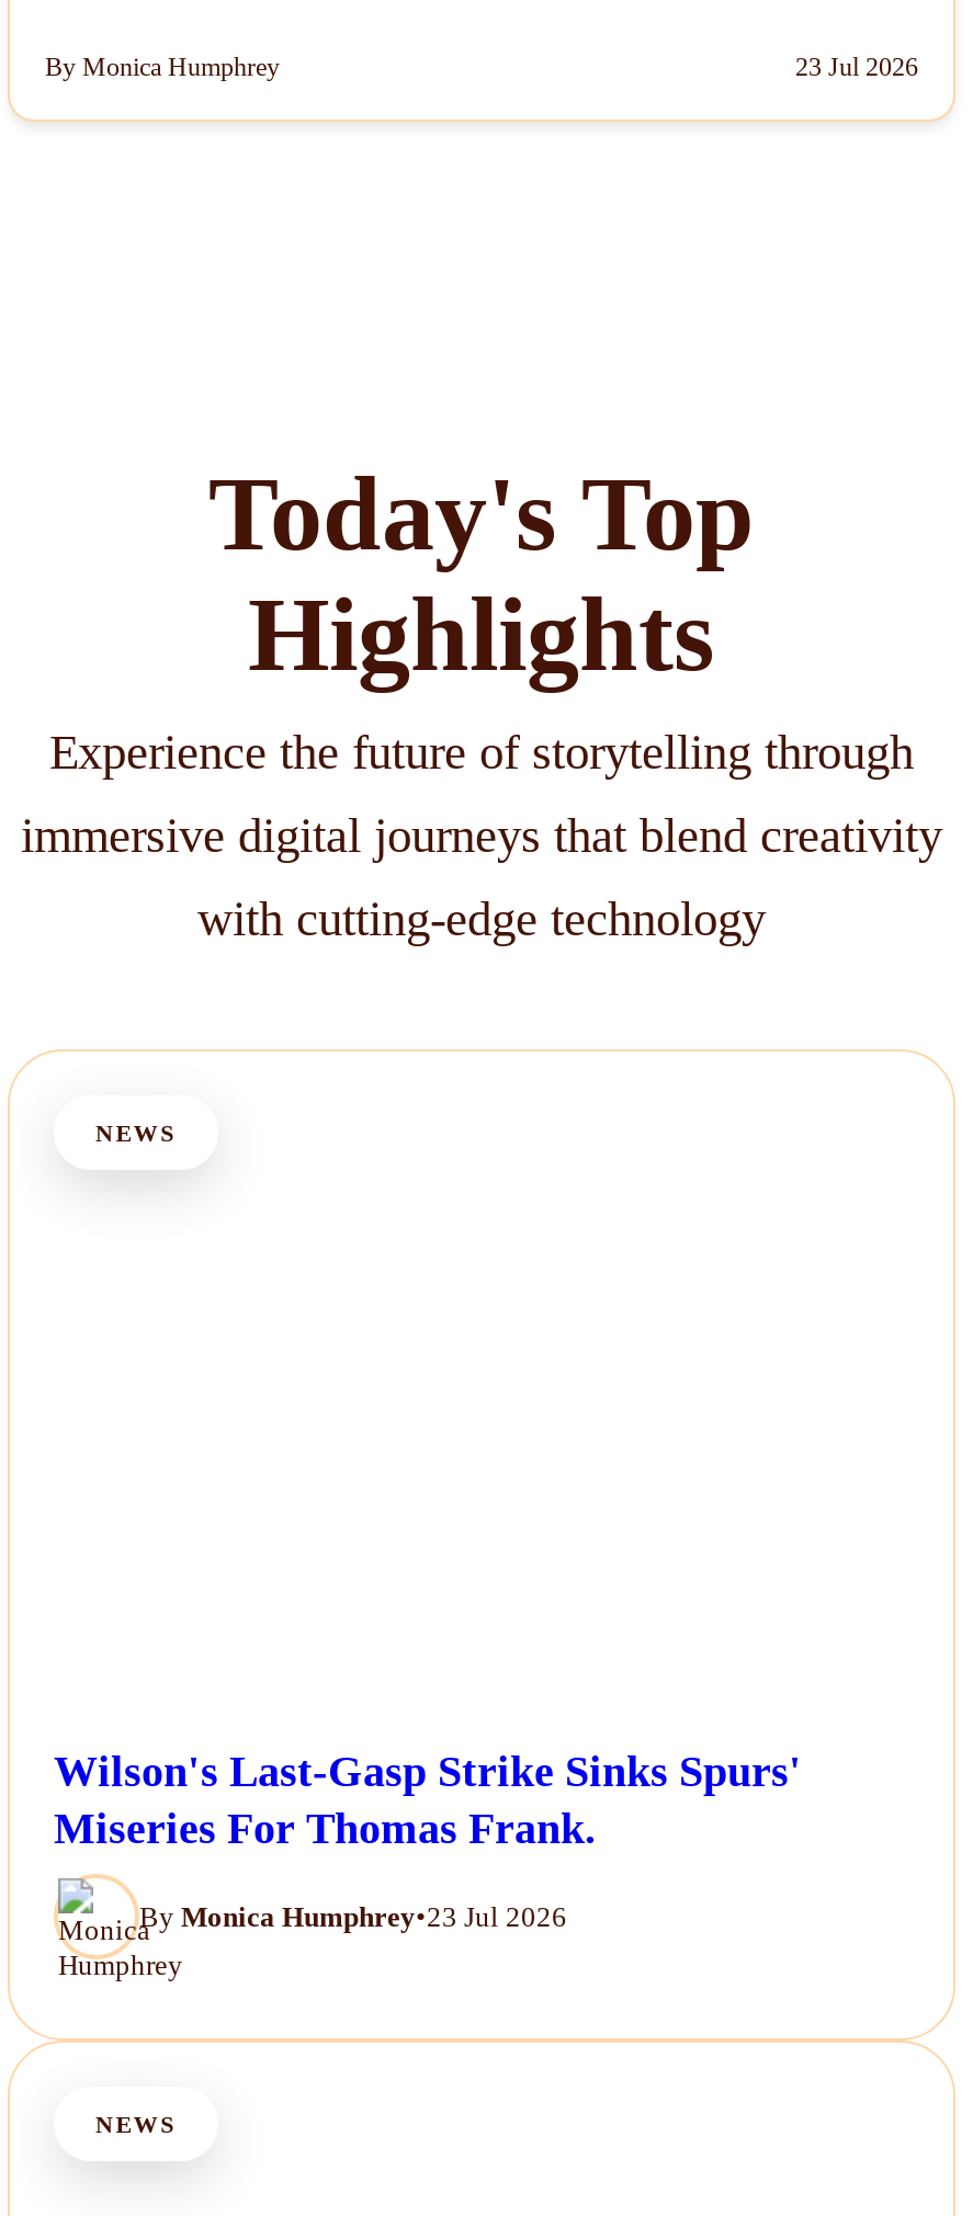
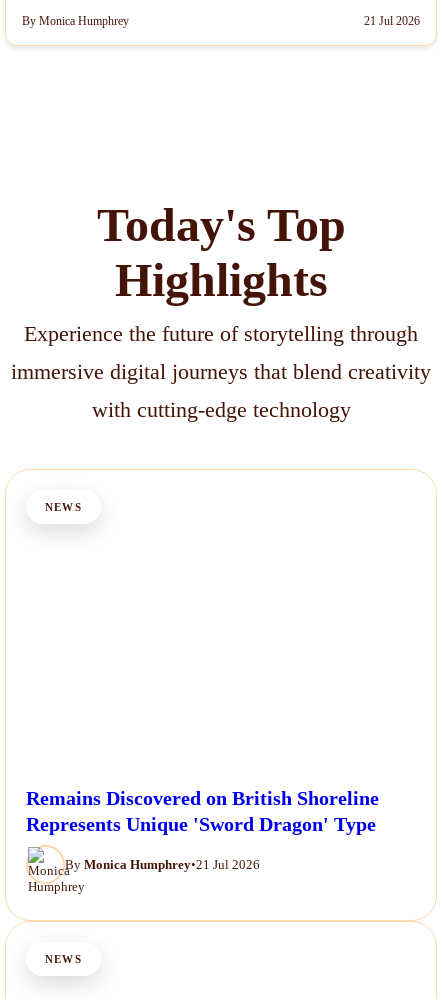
[795,51,918,81] 23 Jul 2026 -> [364,14,420,28] 21 Jul 2026
[54,1748,802,1853] Wilson's Last-Gasp Strike Sinks Spurs' | Miseries For Thomas Frank. -> [26,787,379,835] Remains Discovered on British Shoreline | Represents Unique 'Sword Dragon' Type
[139,1900,567,1933] By Monica Humphrey•23 Jul 2026 -> [65,857,260,872] By Monica Humphrey•21 Jul 2026

